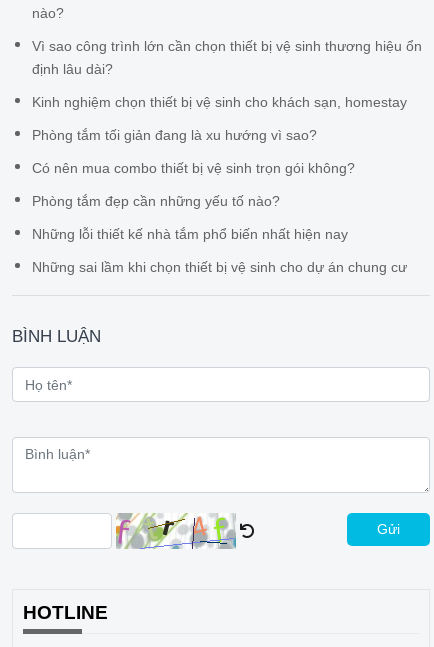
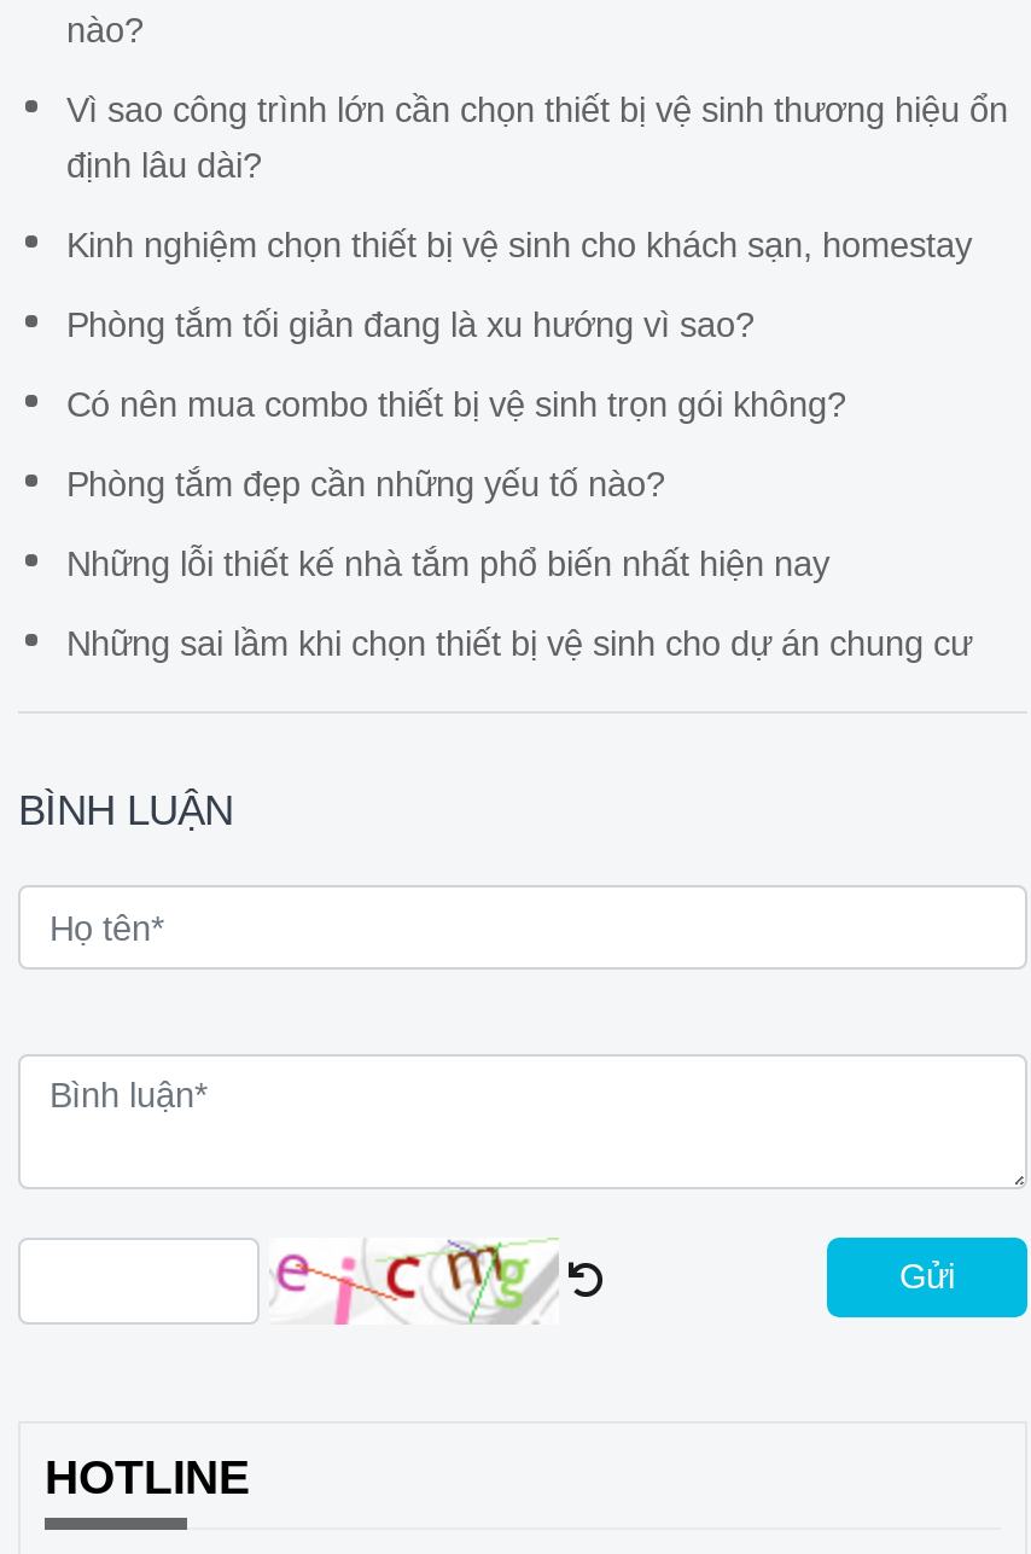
[115,512,253,550] [image] -> [269,1238,600,1327] [image]

